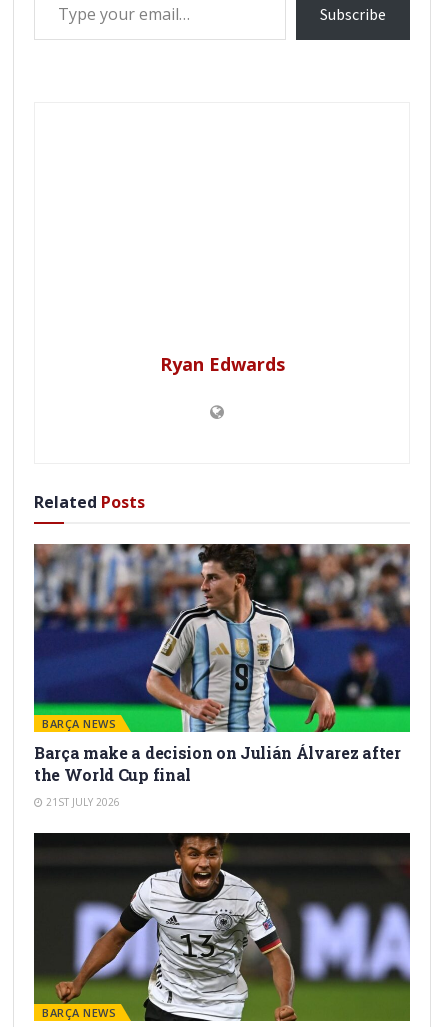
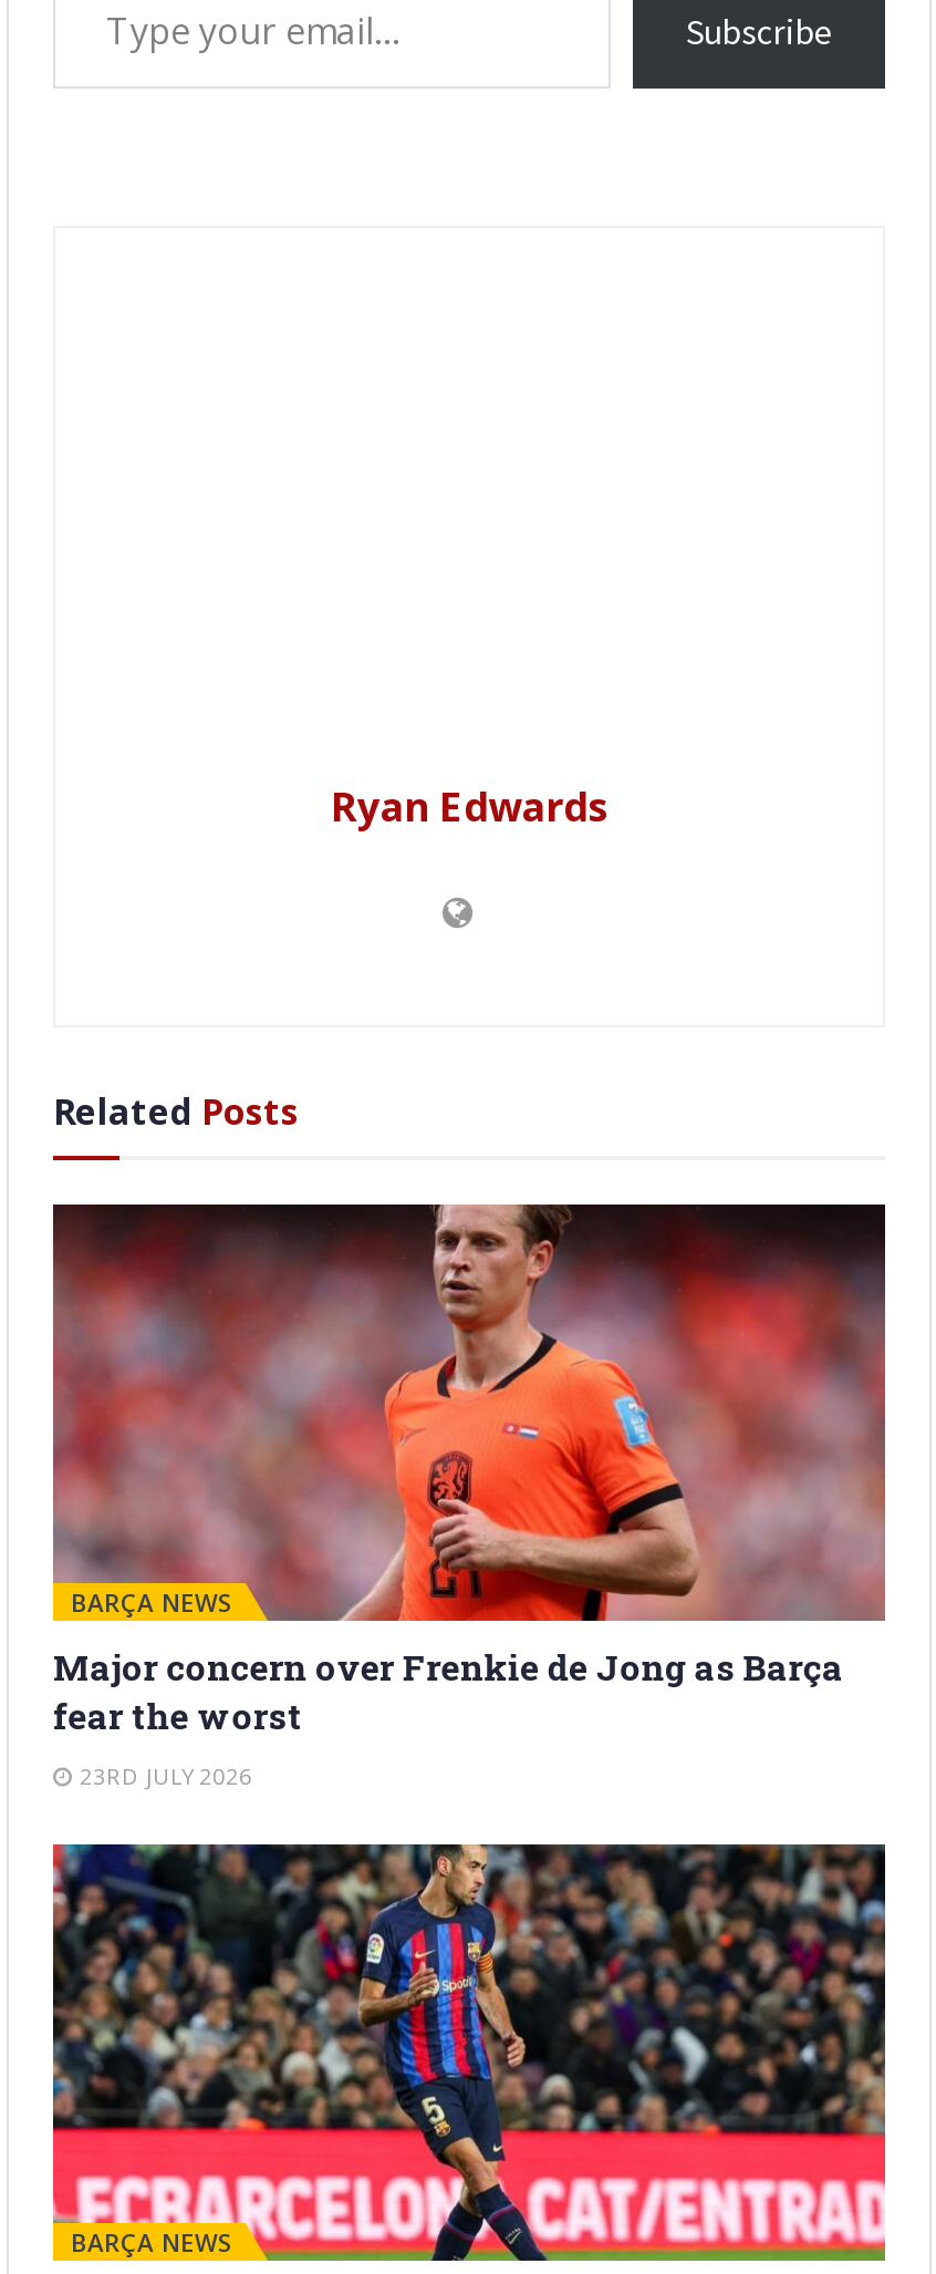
[33,543,411,784] [image] | Barça make a decision on Julián Álvarez after | the World Cup final -> [51,1202,887,1737] [image] | Major concern over Frenkie de Jong as Barça | fear the worst
[43,794,120,808] 21ST JULY 2026 -> [73,1759,252,1790] 23RD JULY 2026
[33,832,411,1022] [image] -> [51,1842,887,2263] [image]

